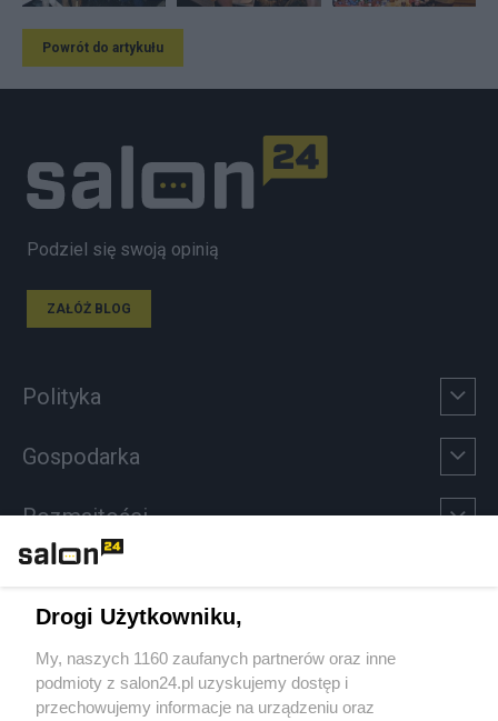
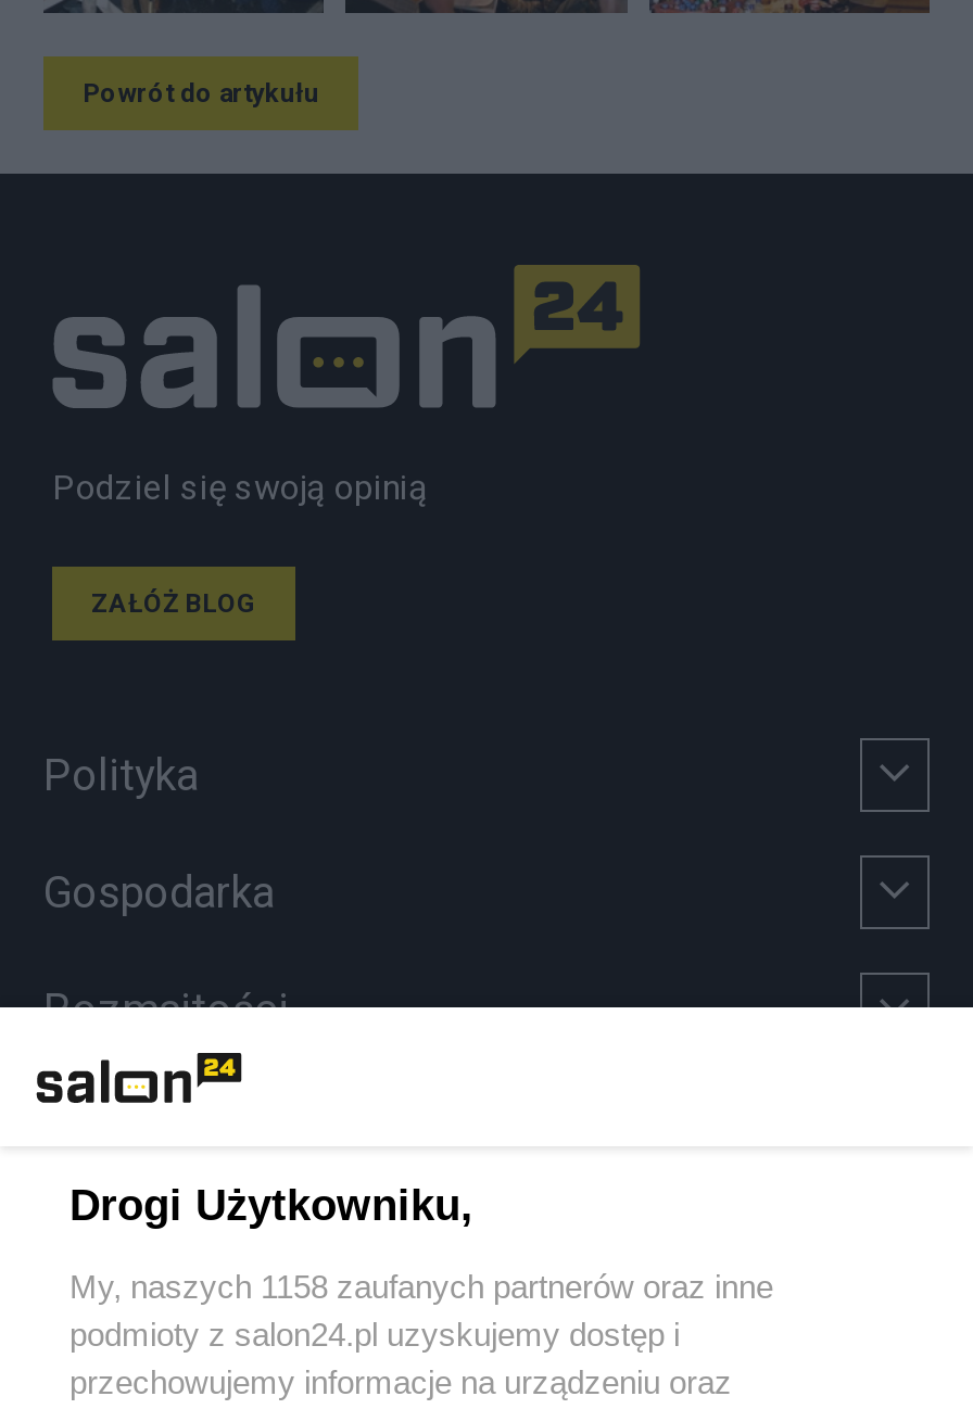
[36,649,396,668] My, naszych 1160 zaufanych partnerów oraz inne -> [69,1268,773,1305] My, naszych 1158 zaufanych partnerów oraz inne

